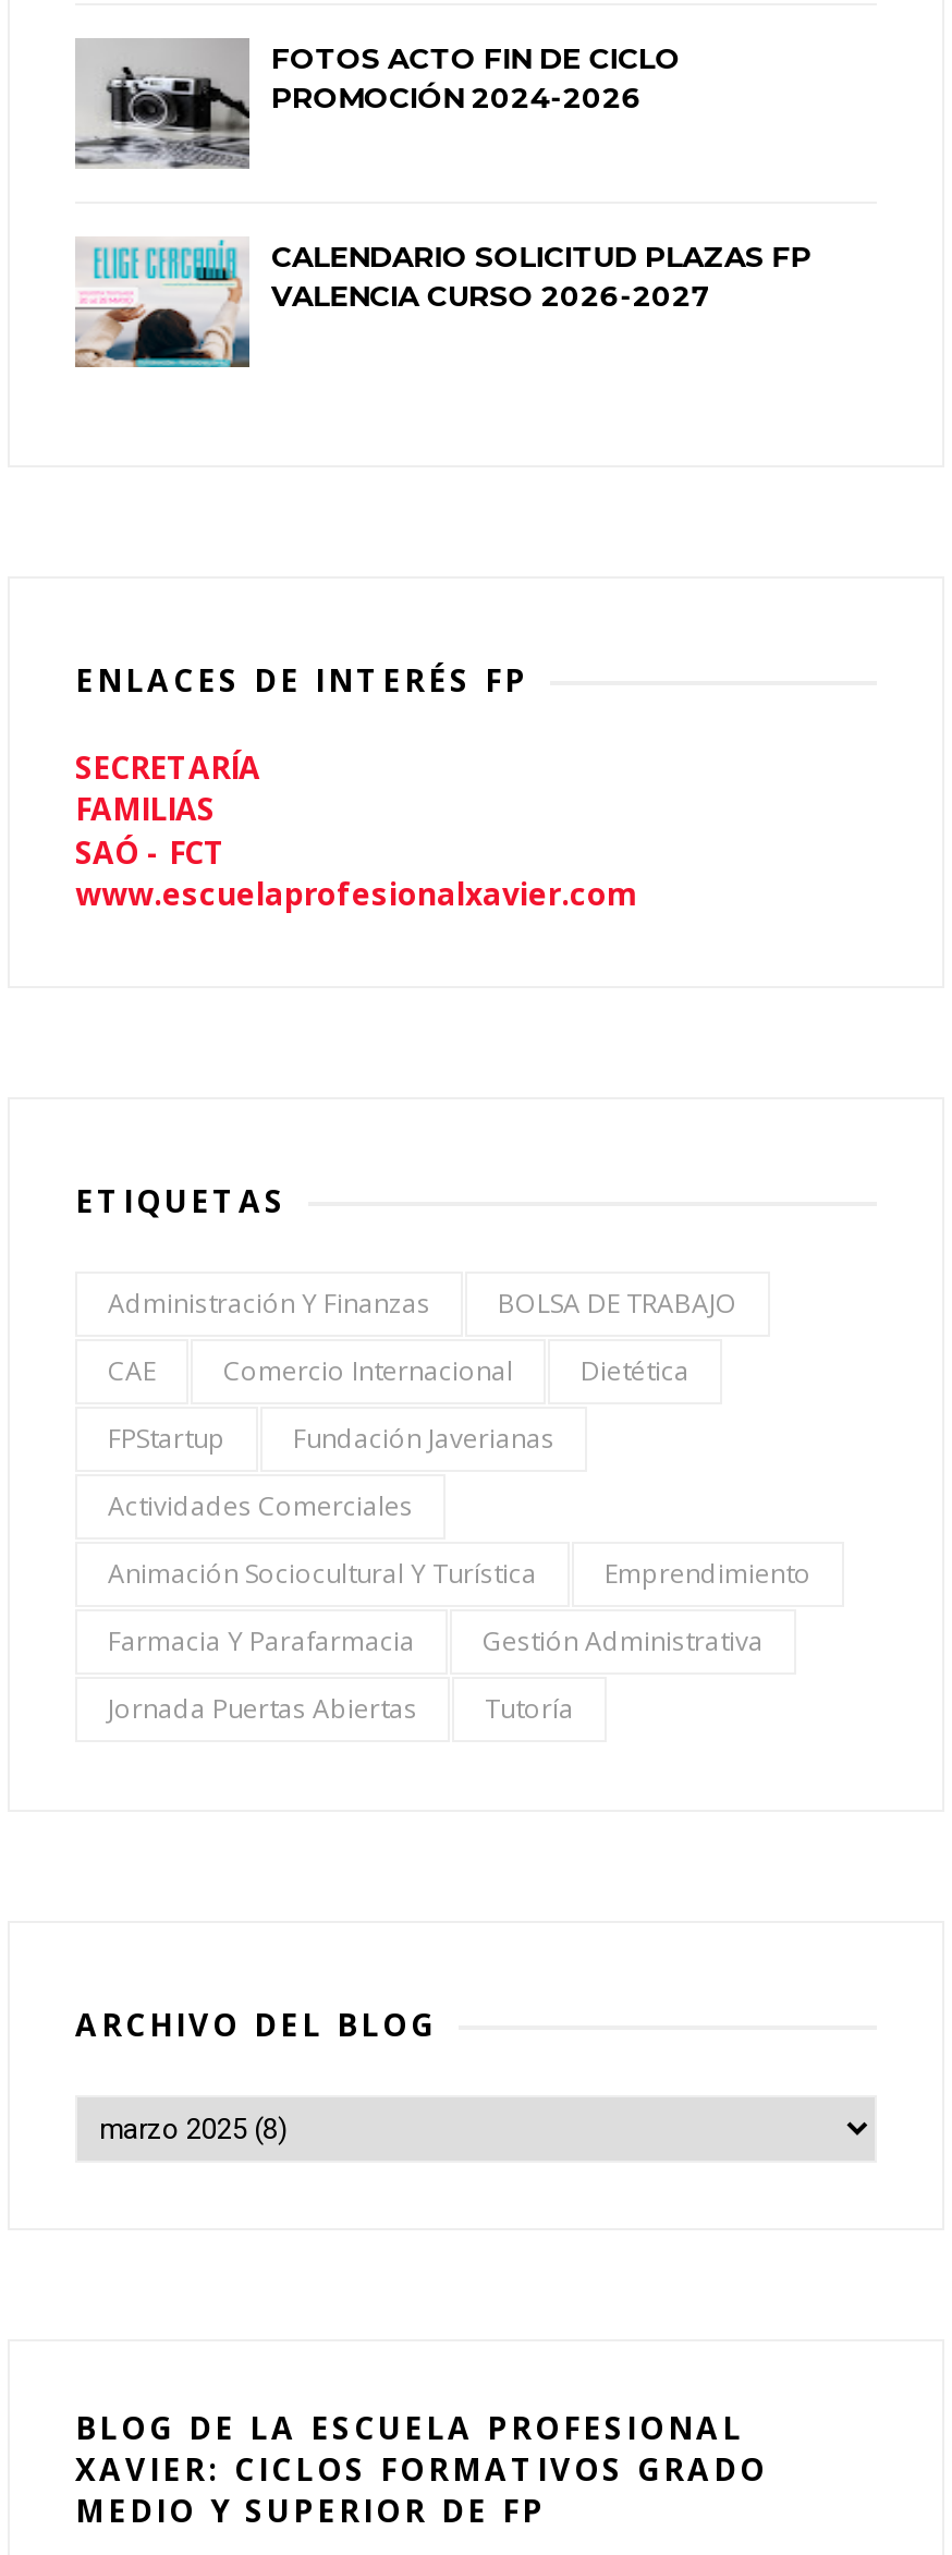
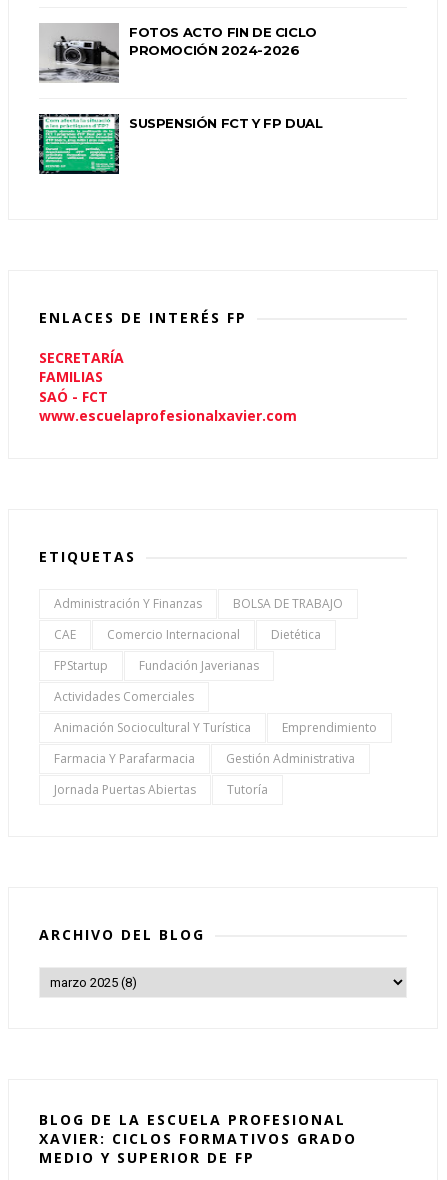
[73,236,811,369] [image] | CALENDARIO SOLICITUD PLAZAS FP | VALENCIA CURSO 2026-2027 -> [38,113,322,175] [image] | SUSPENSIÓN FCT Y FP DUAL

